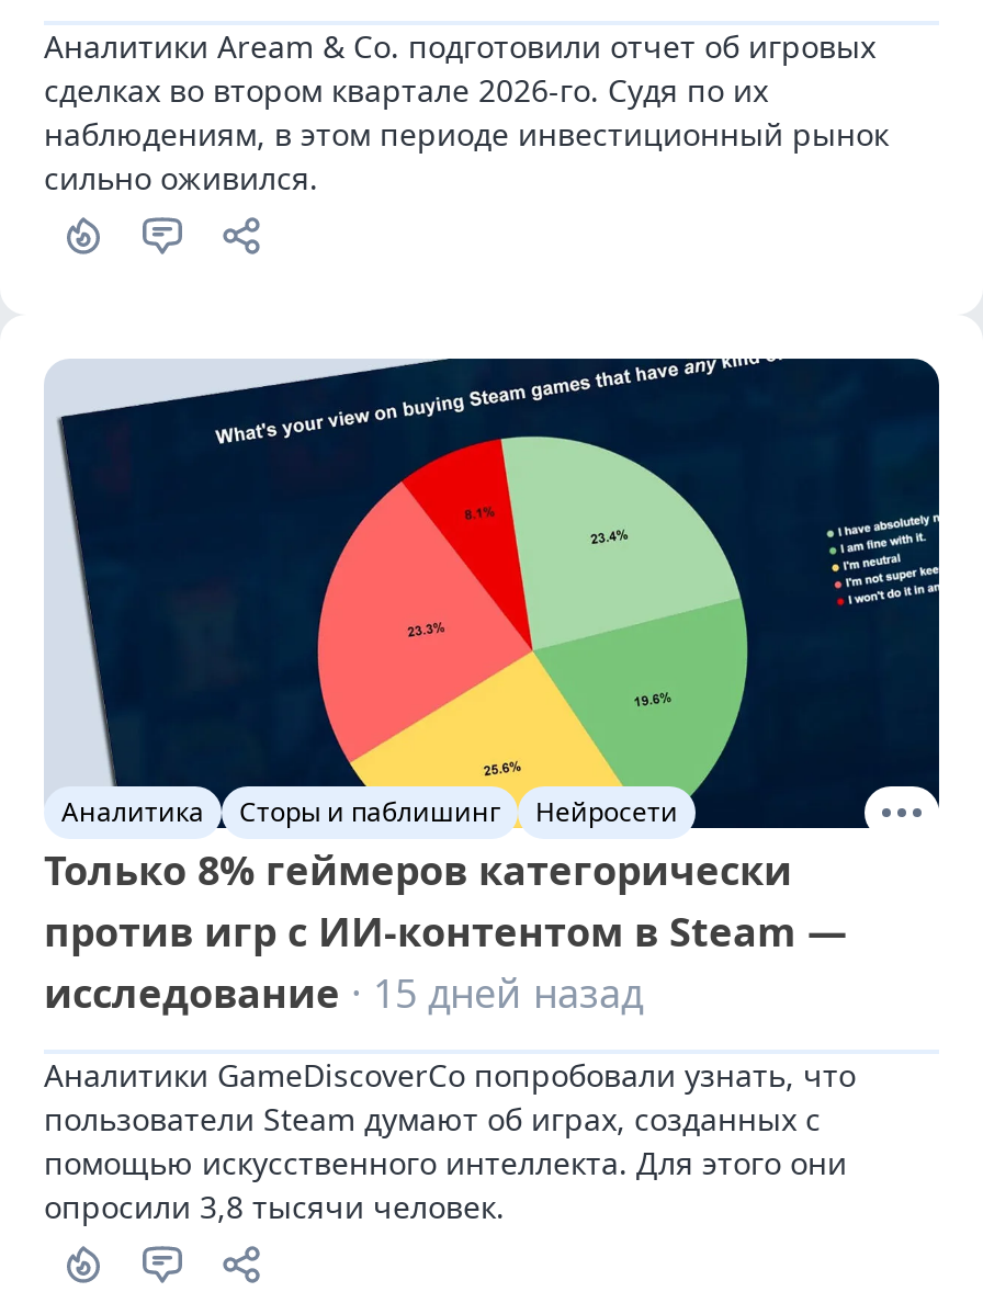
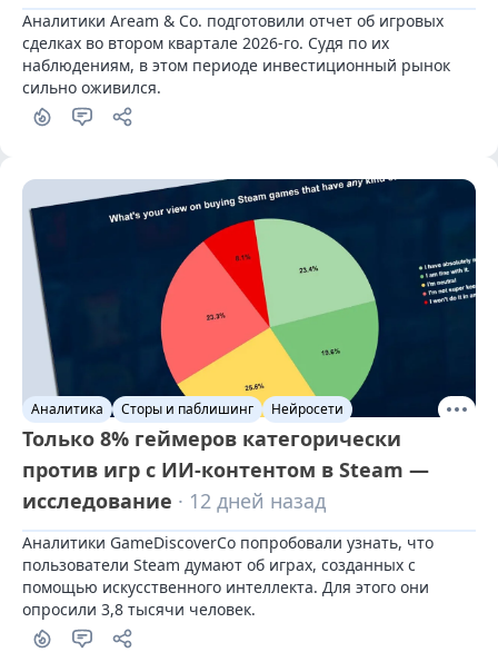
[44,966,643,1019] исследование · 15 дней назад -> [22,487,326,514] исследование · 12 дней назад

